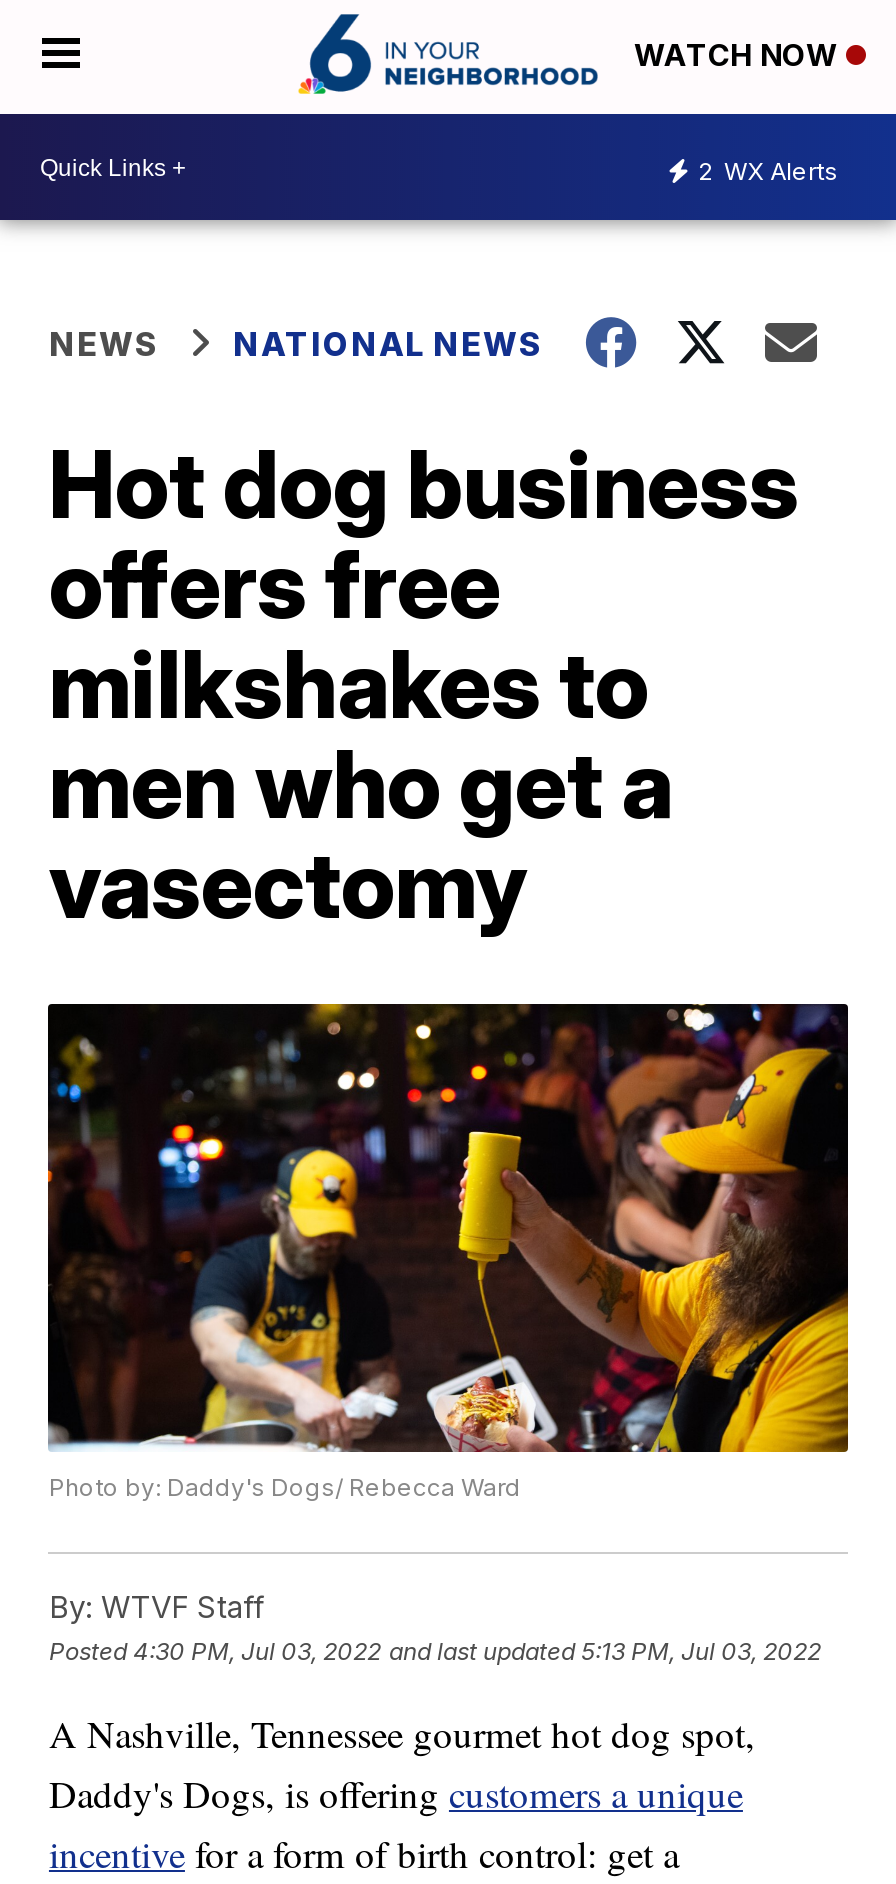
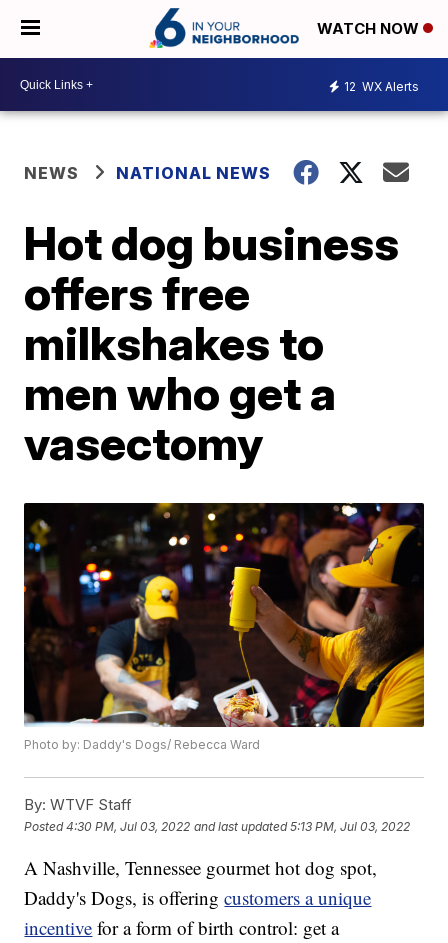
[698,155,838,185] 2 WX Alerts -> [344,78,419,93] 12 WX Alerts

